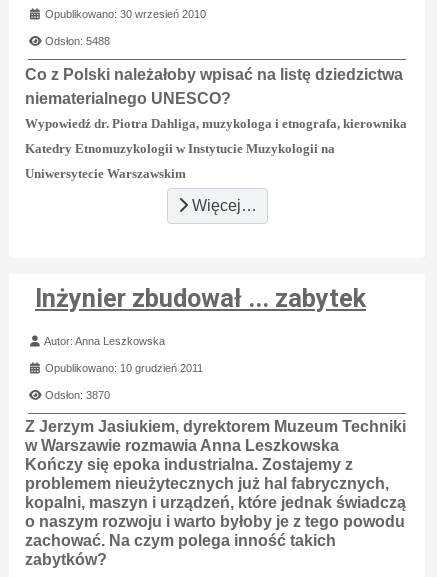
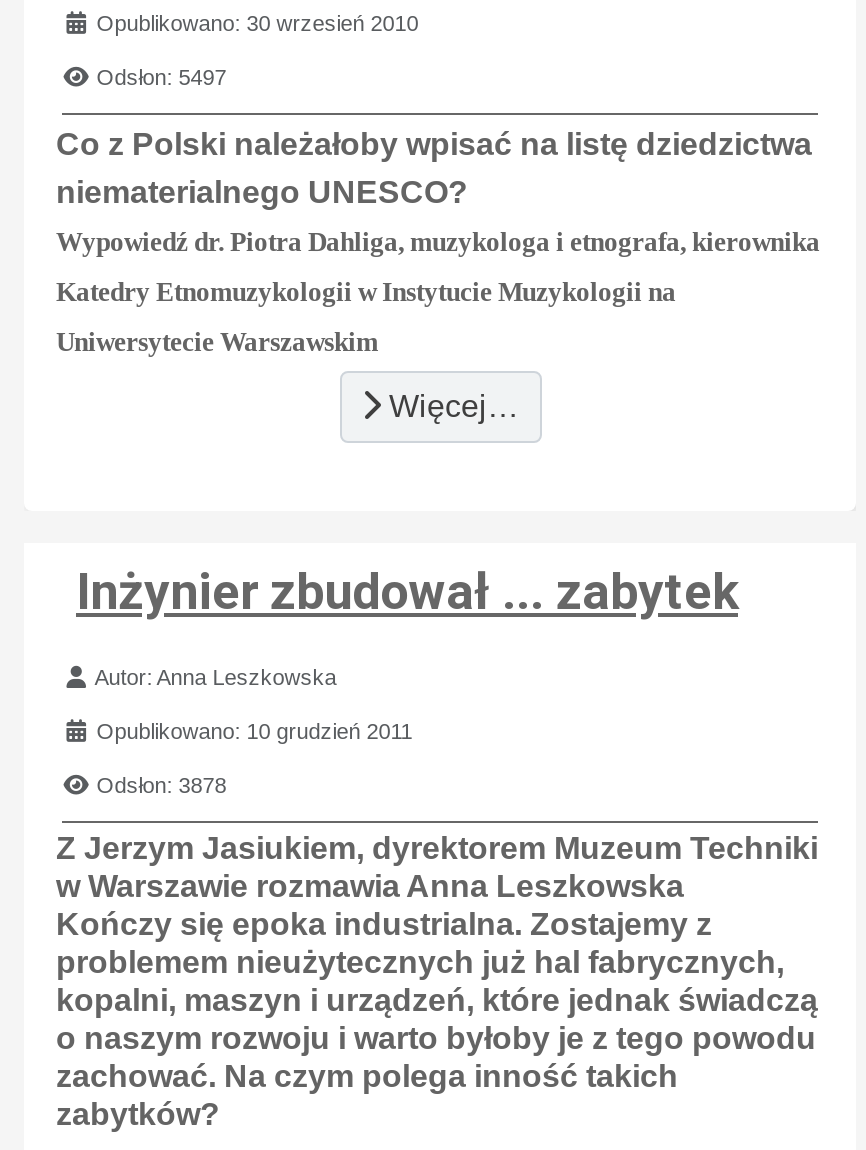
[45,35,110,47] Odsłon: 5488 -> [96,65,226,89] Odsłon: 5497
[45,389,110,401] Odsłon: 3870 -> [96,773,226,797] Odsłon: 3878

